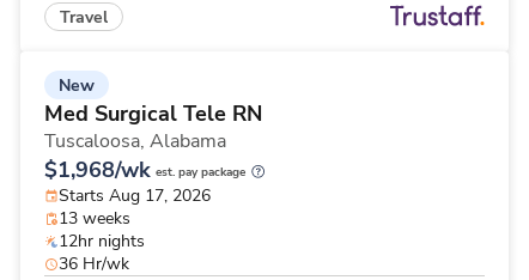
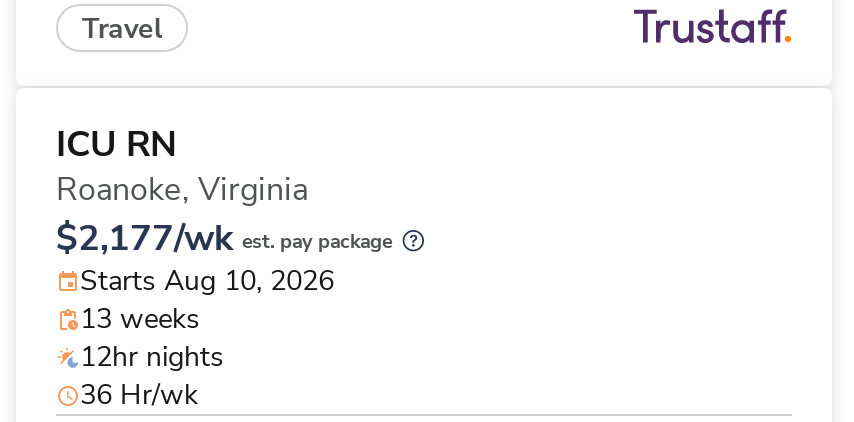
[44,74,262,207] New | Med Surgical Tele RN | Tuscaloosa, Alabama | $1,968/wk est. pay package | Starts Aug 17, 2026 -> [56,120,392,300] ICU RN | Roanoke, Virginia | $2,177/wk est. pay package | Starts Aug 10, 2026

